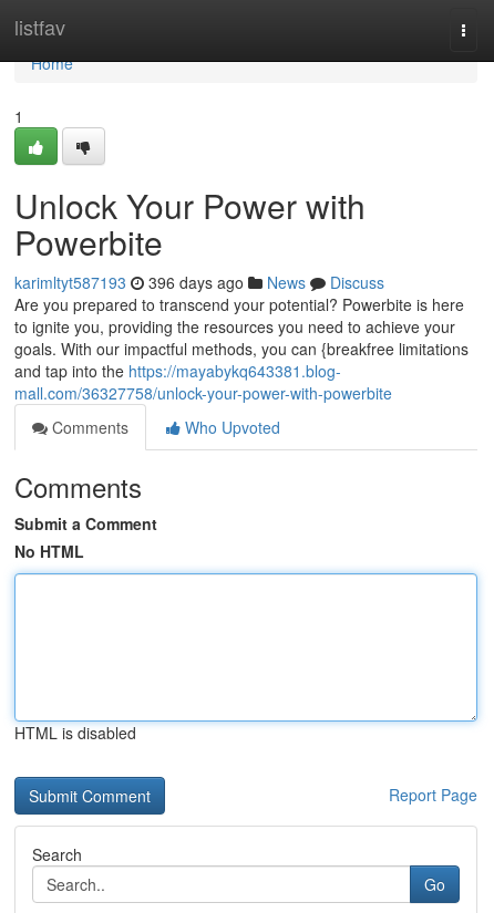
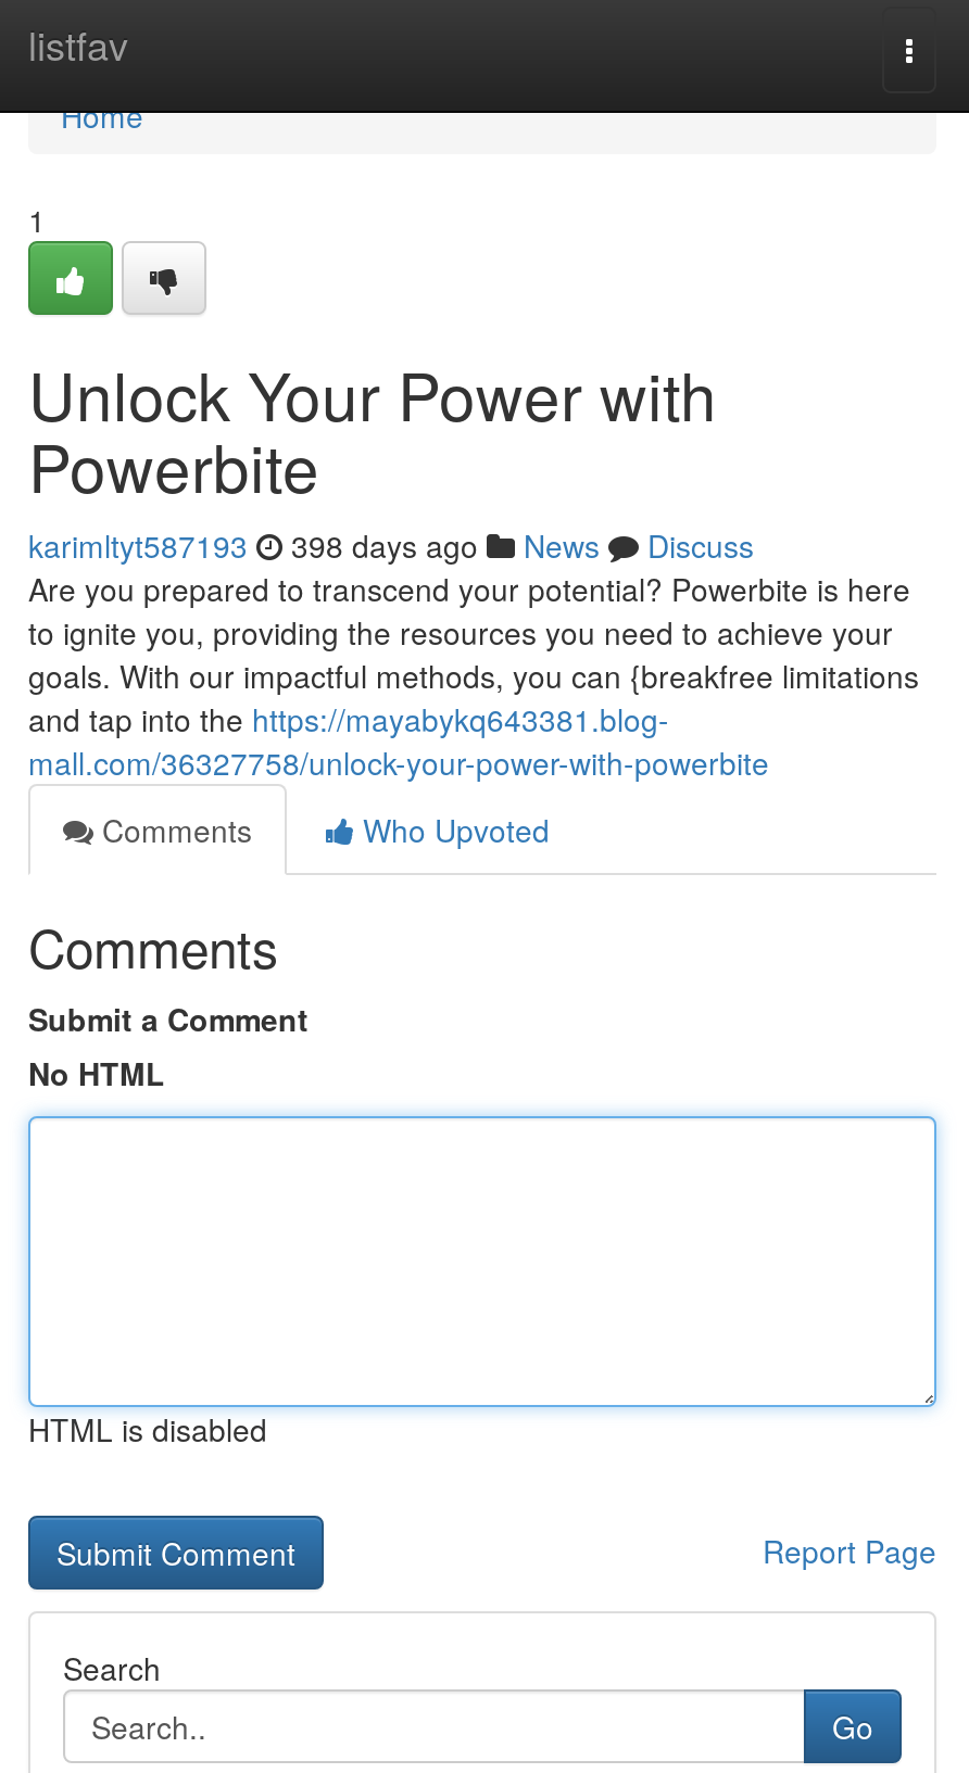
[14,271,384,293] karimltyt587193 396 days ago News Discuss -> [28,523,754,567] karimltyt587193 398 days ago News Discuss

